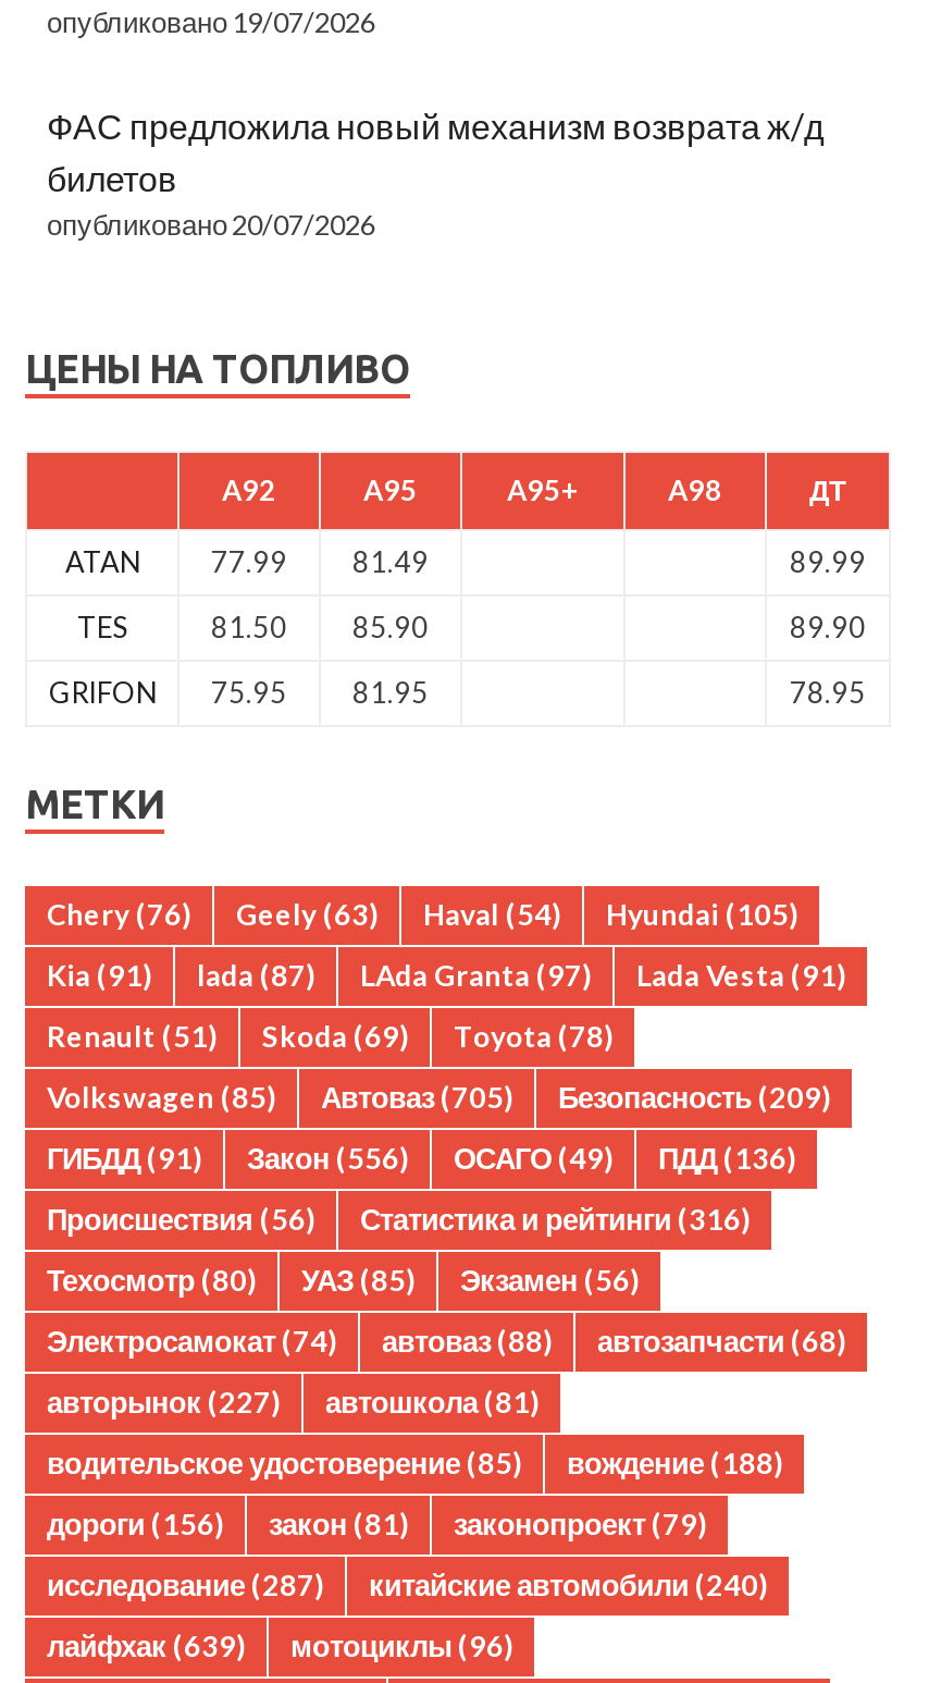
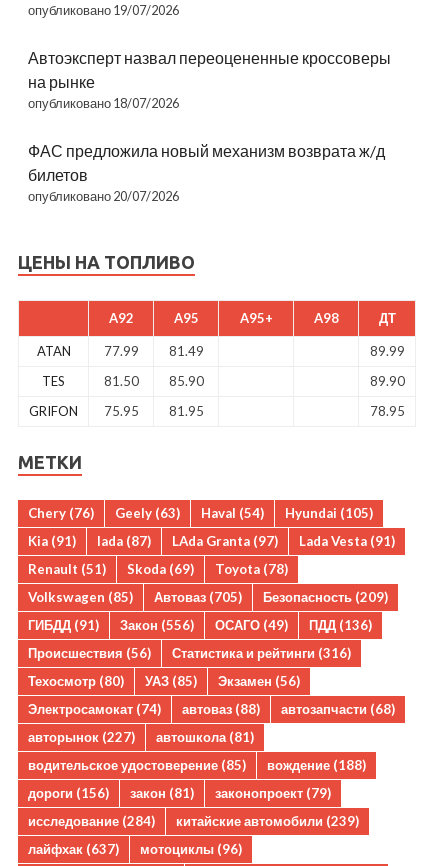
none -> [28,48,391,111] Автоэксперт назвал переоцененные кроссоверы | на рынке | опубликовано 18/07/2026
[47,1568,323,1603] исследование (287) -> [28,813,155,829] исследование (284)
[369,1568,767,1603] китайские автомобили (240) -> [176,813,359,829] китайские автомобили (239)
[47,1629,512,1664] лайфхак (639) мотоциклы (96) -> [28,841,242,857] лайфхак (637) мотоциклы (96)

